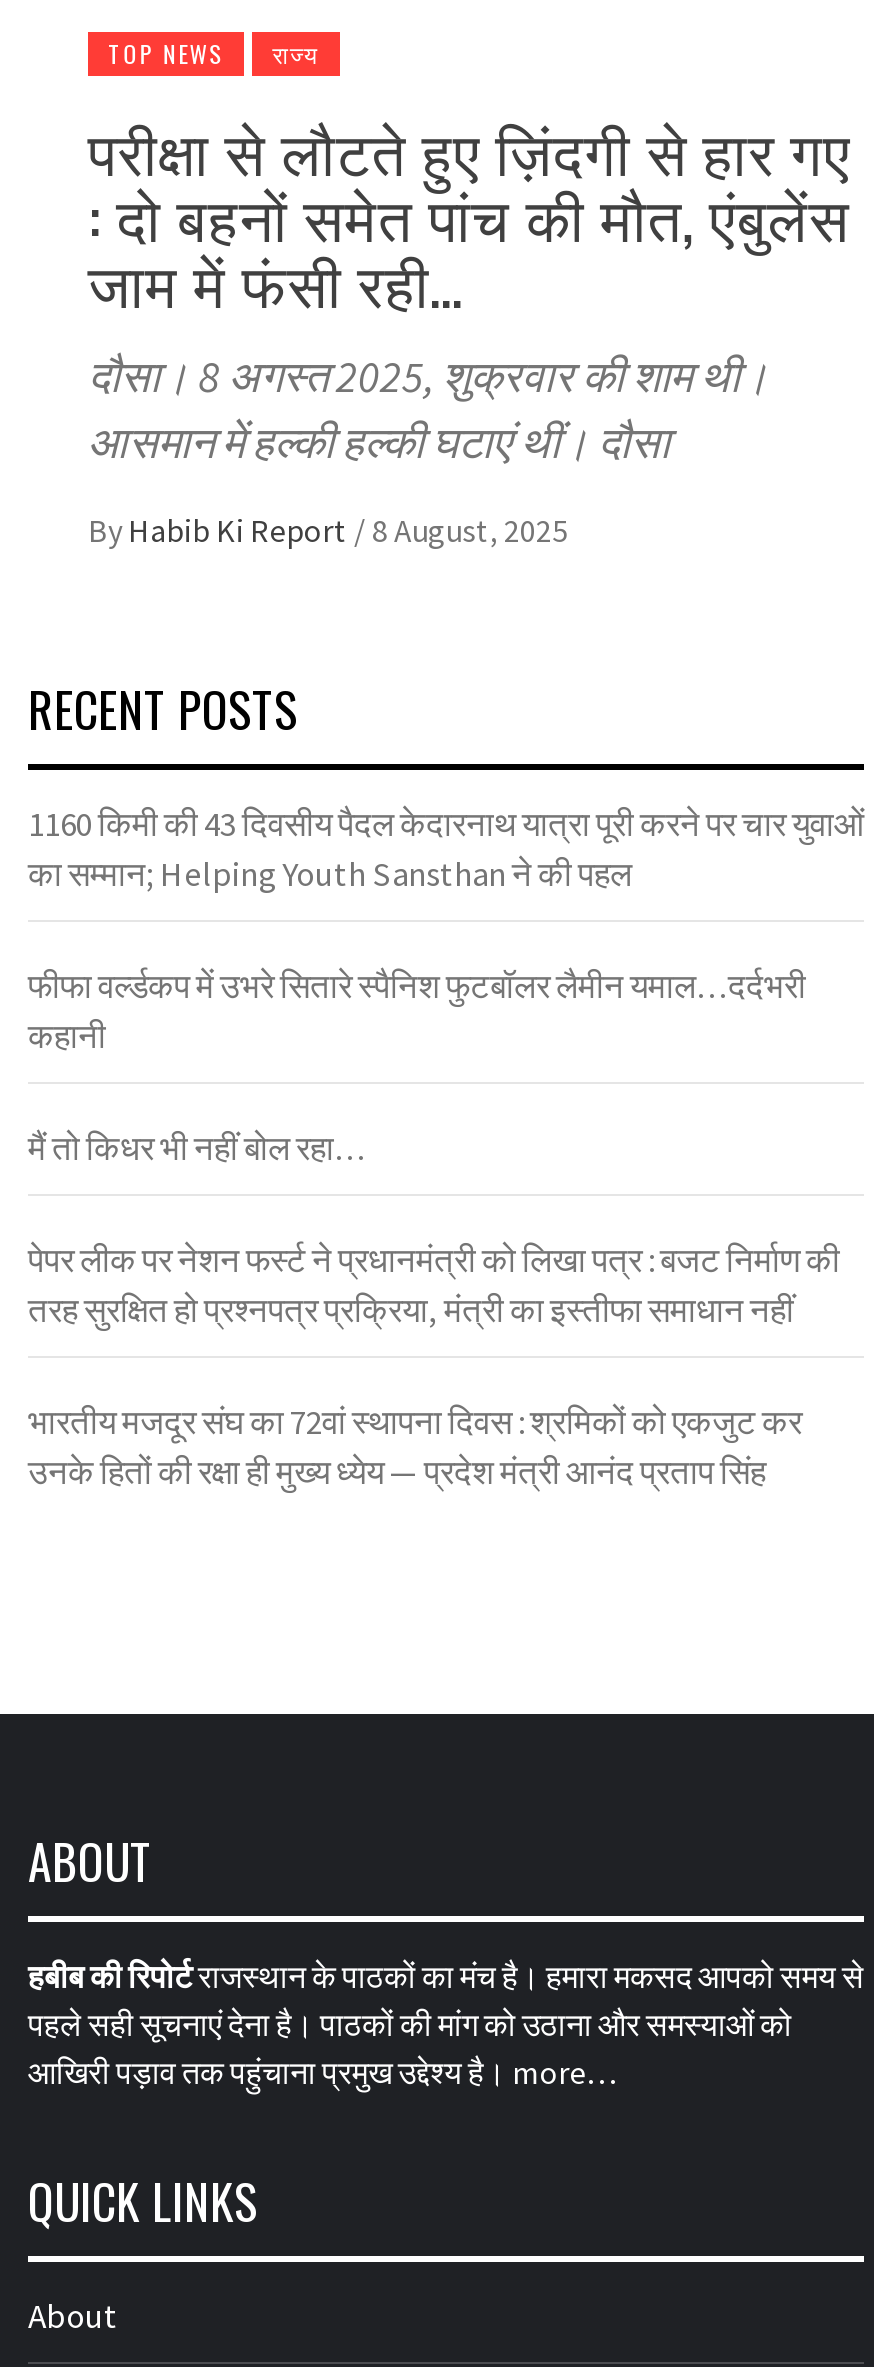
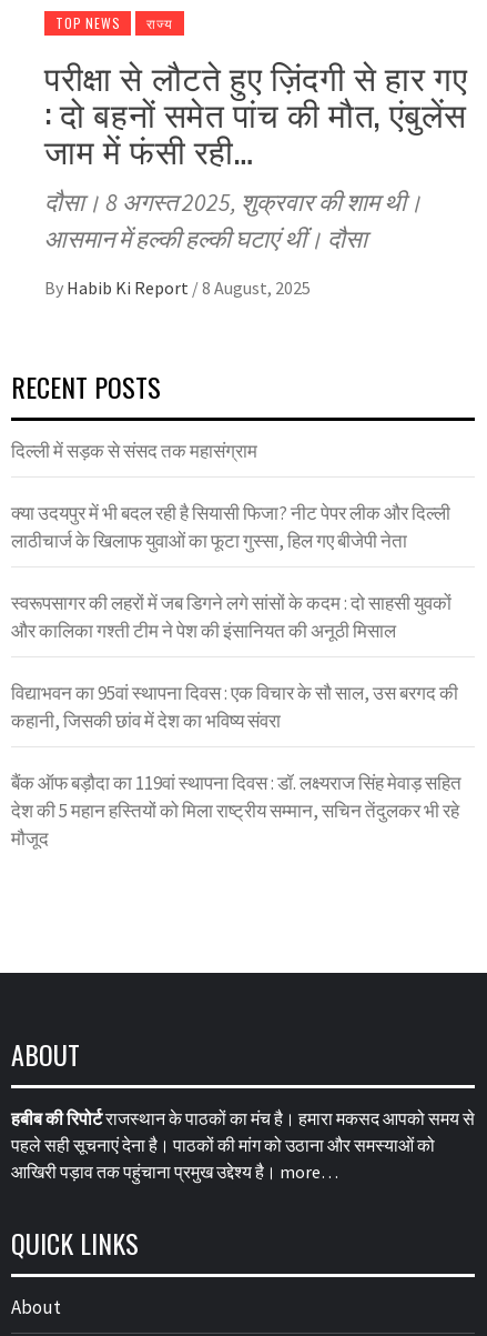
[28,802,864,896] 1160 किमी की 43 दिवसीय पैदल केदारनाथ यात्रा पूरी करने पर चार युवाओं | का सम्मान; Helping Youth Sansthan ने की पहल -> [11,439,257,463] दिल्ली में सड़क से संसद तक महासंग्राम
[28,964,806,1058] फीफा वर्ल्डकप में उभरे सितारे स्पैनिश फुटबॉलर लैमीन यमाल…दर्दभरी | कहानी -> [11,501,450,553] क्या उदयपुर में भी बदल रही है सियासी फिजा? नीट पेपर लीक और दिल्ली | लाठीचार्ज के खिलाफ युवाओं का फूटा गुस्सा, हिल गए बीजेपी नेता
[28,1126,366,1170] मैं तो किधर भी नहीं बोल रहा… -> [11,591,452,643] स्वरूपसागर की लहरों में जब डिगने लगे सांसों के कदम : दो साहसी युवकों | और कालिका गश्ती टीम ने पेश की इंसानियत की अनूठी मिसाल
[28,1238,840,1332] पेपर लीक पर नेशन फर्स्ट ने प्रधानमंत्री को लिखा पत्र : बजट निर्माण की | तरह सुरक्षित हो प्रश्नपत्र प्रक्रिया, मंत्री का इस्तीफा समाधान नहीं -> [11,681,458,733] विद्याभवन का 95वां स्थापना दिवस : एक विचार के सौ साल, उस बरगद की | कहानी, जिसकी छांव में देश का भविष्य संवरा
[28,1400,802,1494] भारतीय मजदूर संघ का 72वां स्थापना दिवस : श्रमिकों को एकजुट कर | उनके हितों की रक्षा ही मुख्य ध्येय — प्रदेश मंत्री आनंद प्रताप सिंह -> [11,771,461,851] बैंक ऑफ बड़ौदा का 119वां स्थापना दिवस : डॉ. लक्ष्यराज सिंह मेवाड़ सहित | देश की 5 महान हस्तियों को मिला राष्ट्रीय सम्मान, सचिन तेंदुलकर भी रहे | मौजूद

